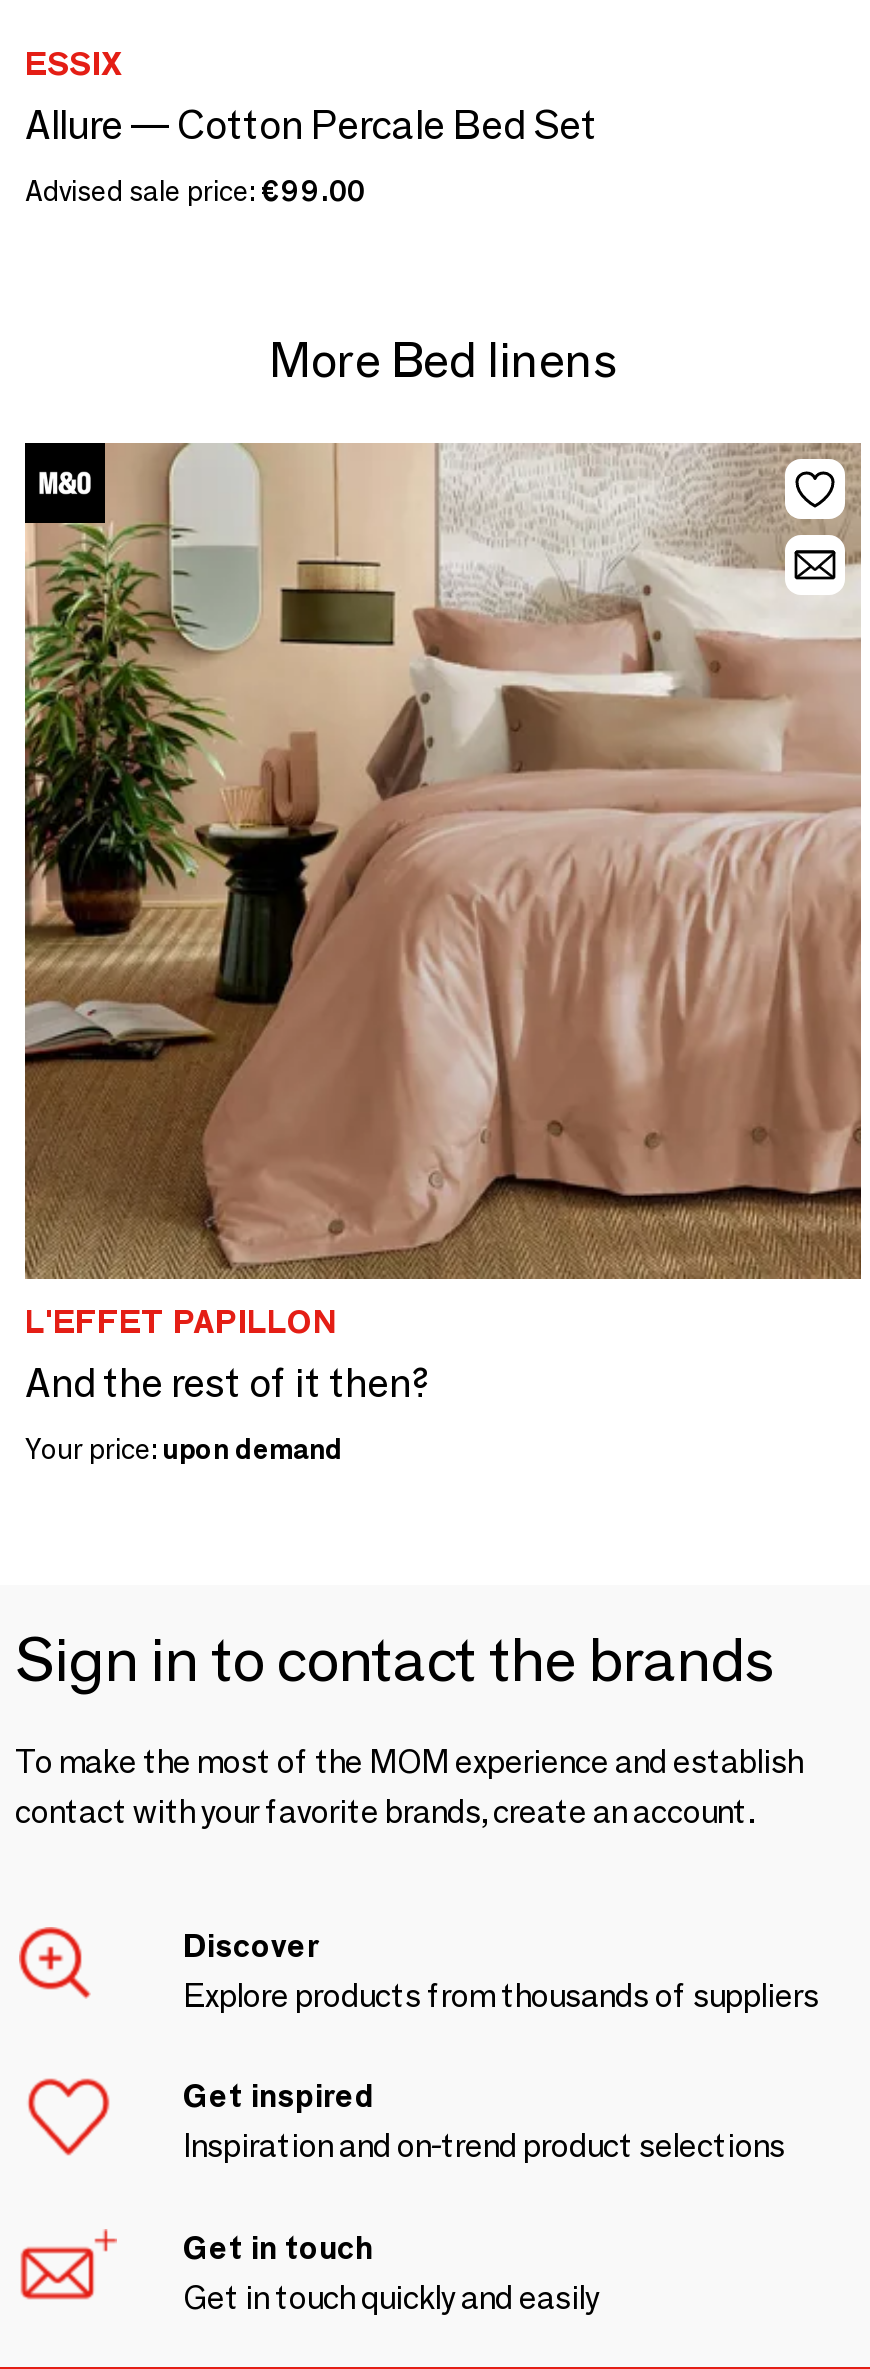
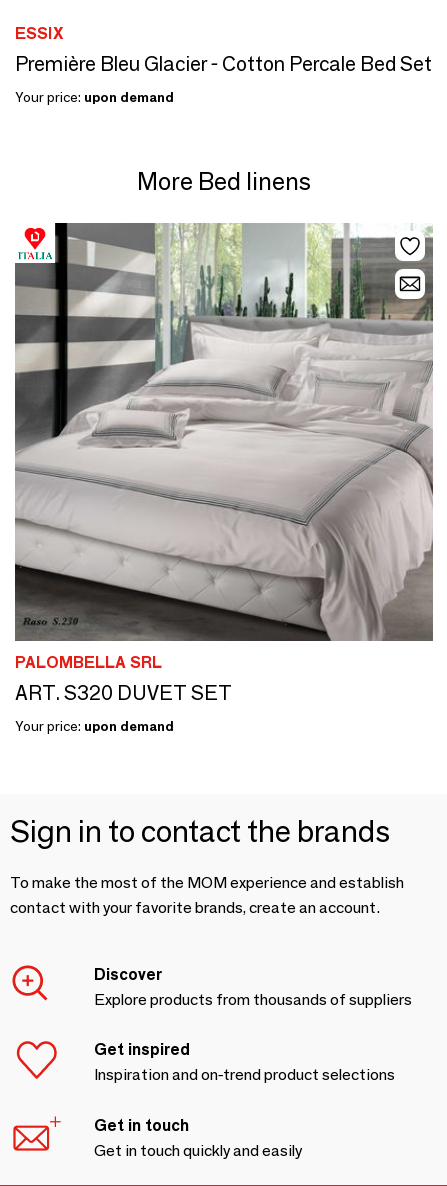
[25,102,597,150] Allure — Cotton Percale Bed Set -> [15,52,432,76] Première Bleu Glacier - Cotton Percale Bed Set
[25,174,365,210] Advised sale price: €99.00 -> [15,88,174,106] Your price: upon demand
[23,441,861,1408] [image] | L'EFFET PAPILLON | And the rest of it then? -> [14,222,434,705] [image] | PALOMBELLA SRL | ART. S320 DUVET SET

